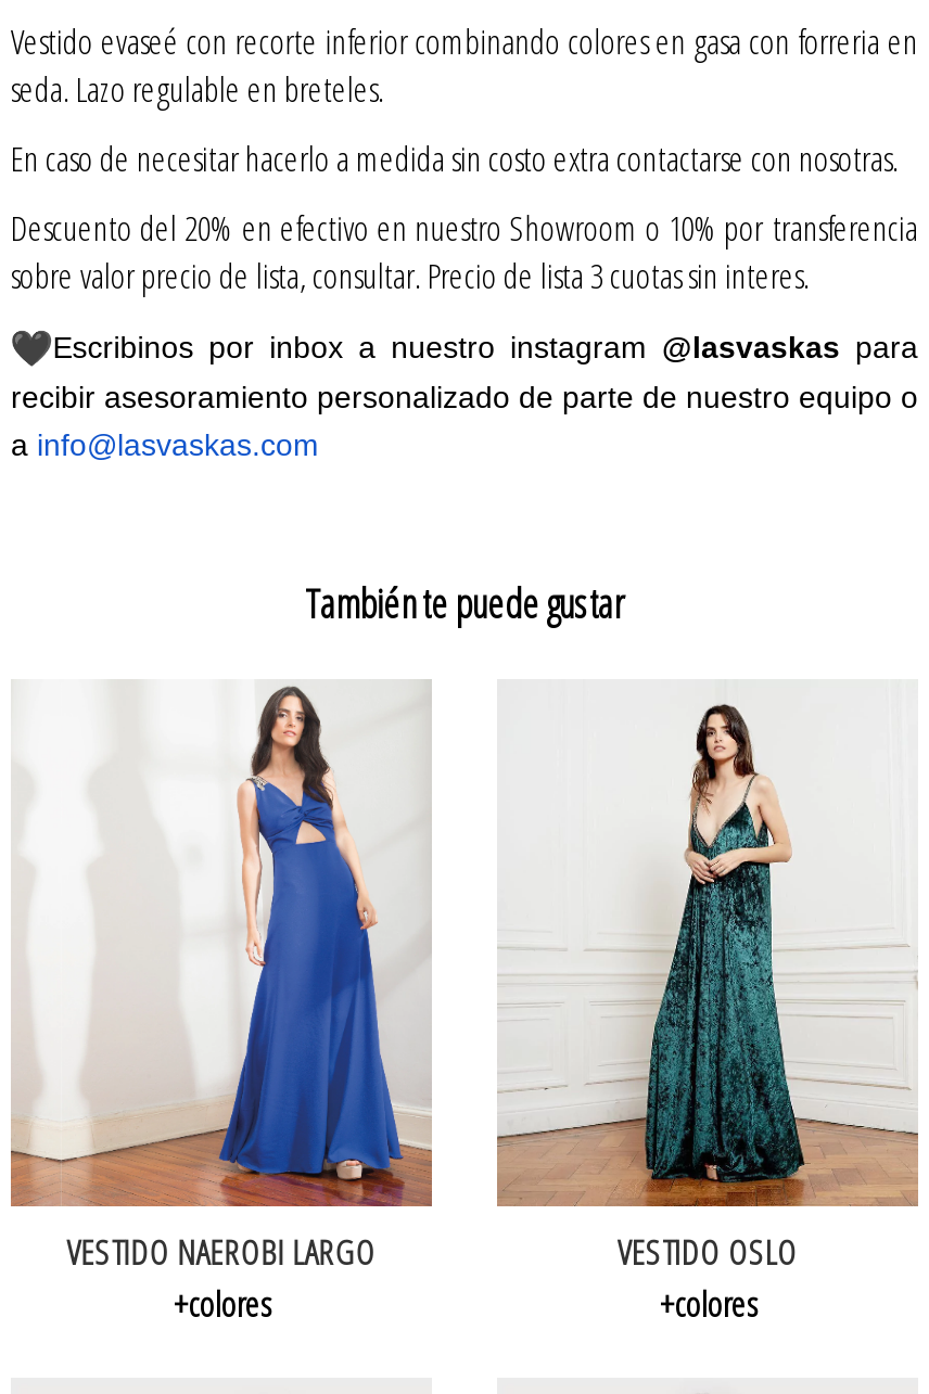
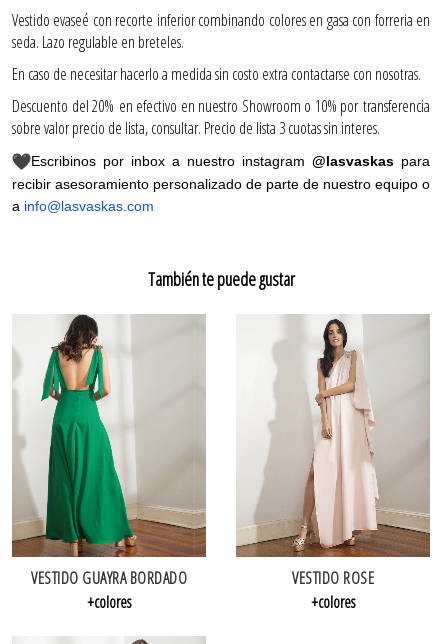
[11,681,432,1276] [image] | VESTIDO NAEROBI LARGO -> [12,314,206,589] [image] | VESTIDO GUAYRA BORDADO
[497,681,918,1275] [image] | VESTIDO OSLO -> [237,314,430,589] [image] | VESTIDO ROSE

